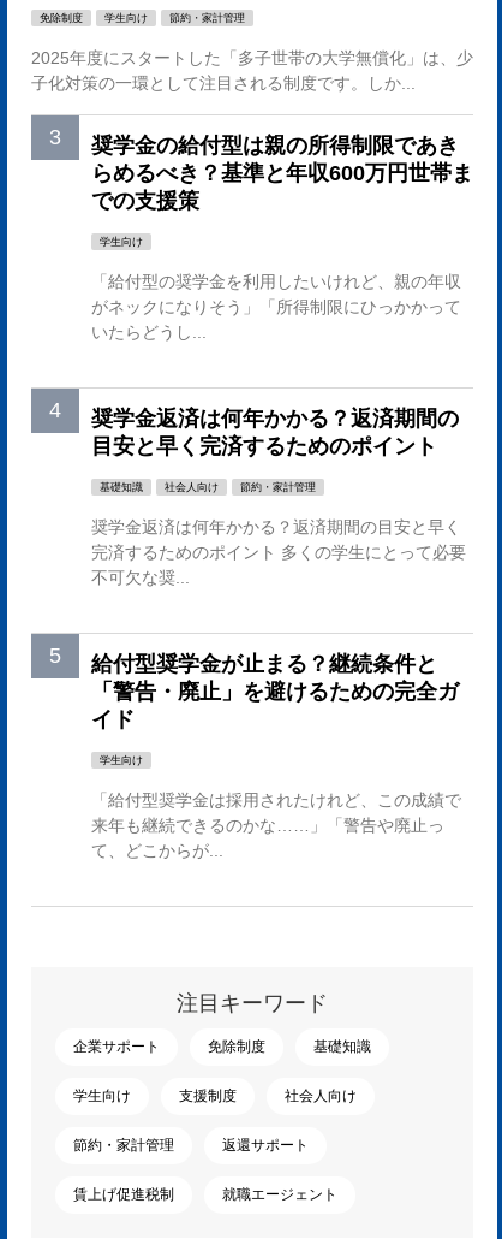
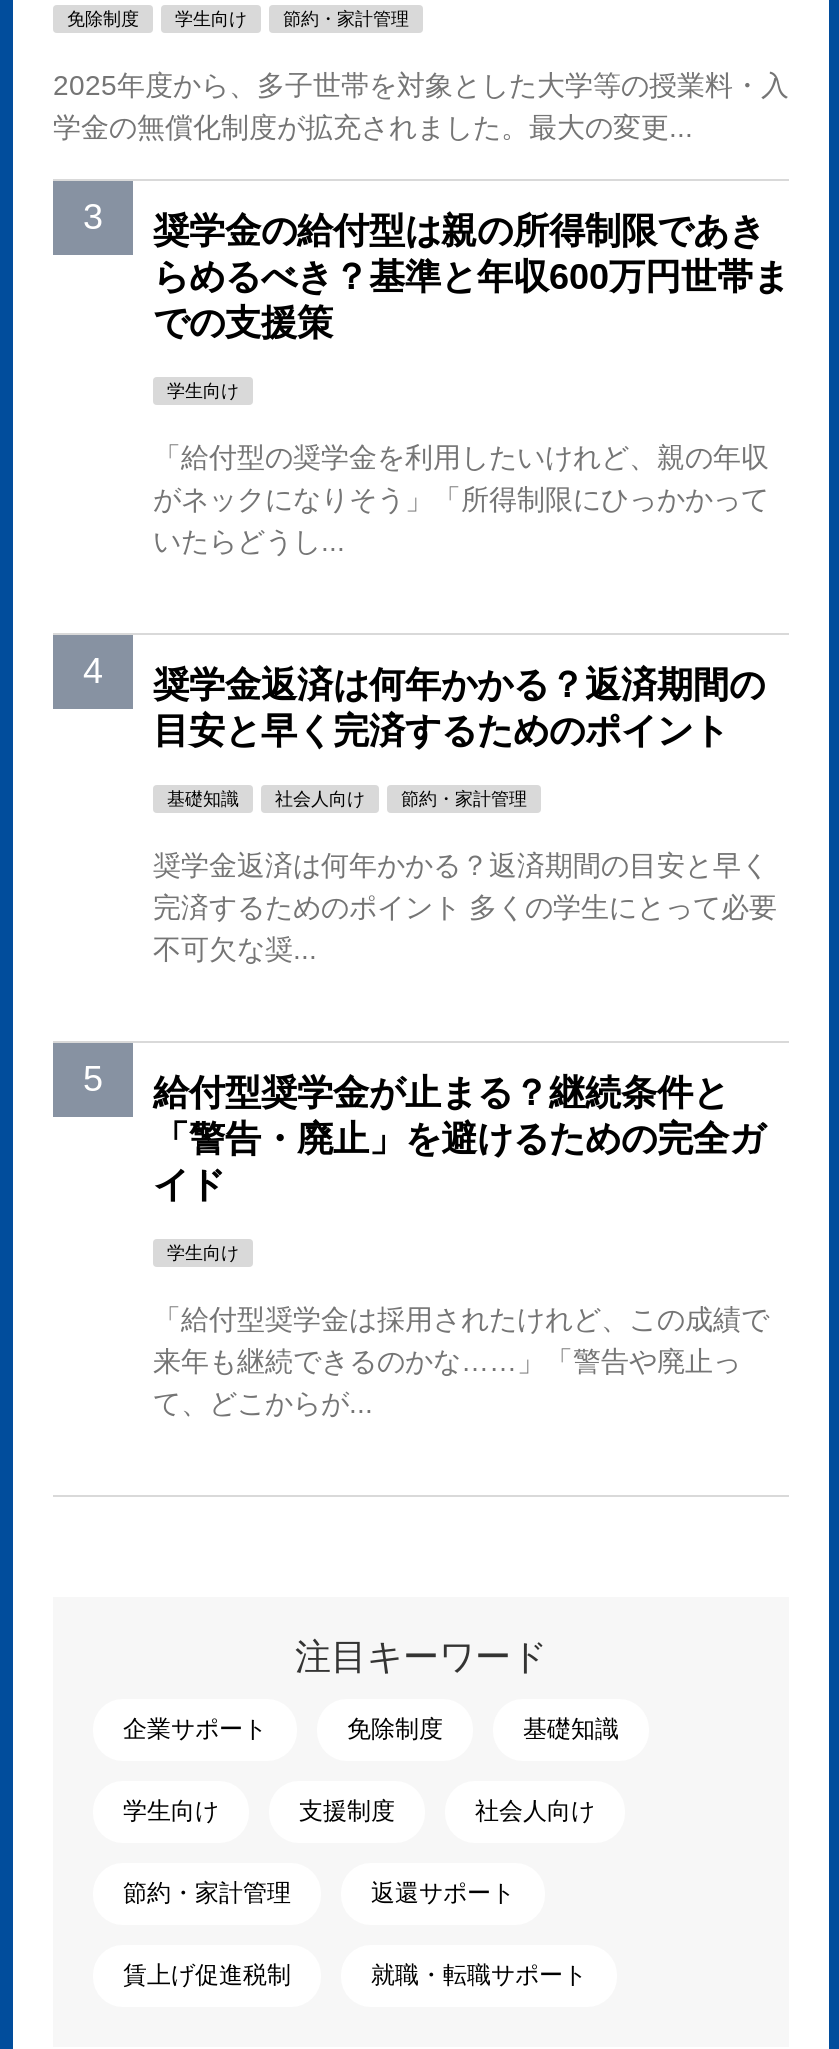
[31,48,473,93] 2025年度にスタートした「多子世帯の大学無償化」は、少 | 子化対策の一環として注目される制度です。しか... -> [53,69,789,143] 2025年度から、多子世帯を対象とした大学等の授業料・入 | 学金の無償化制度が拡充されました。最大の変更...
[222,1186,337,1203] 就職エージェント -> [371,1961,587,1989] 就職・転職サポート

